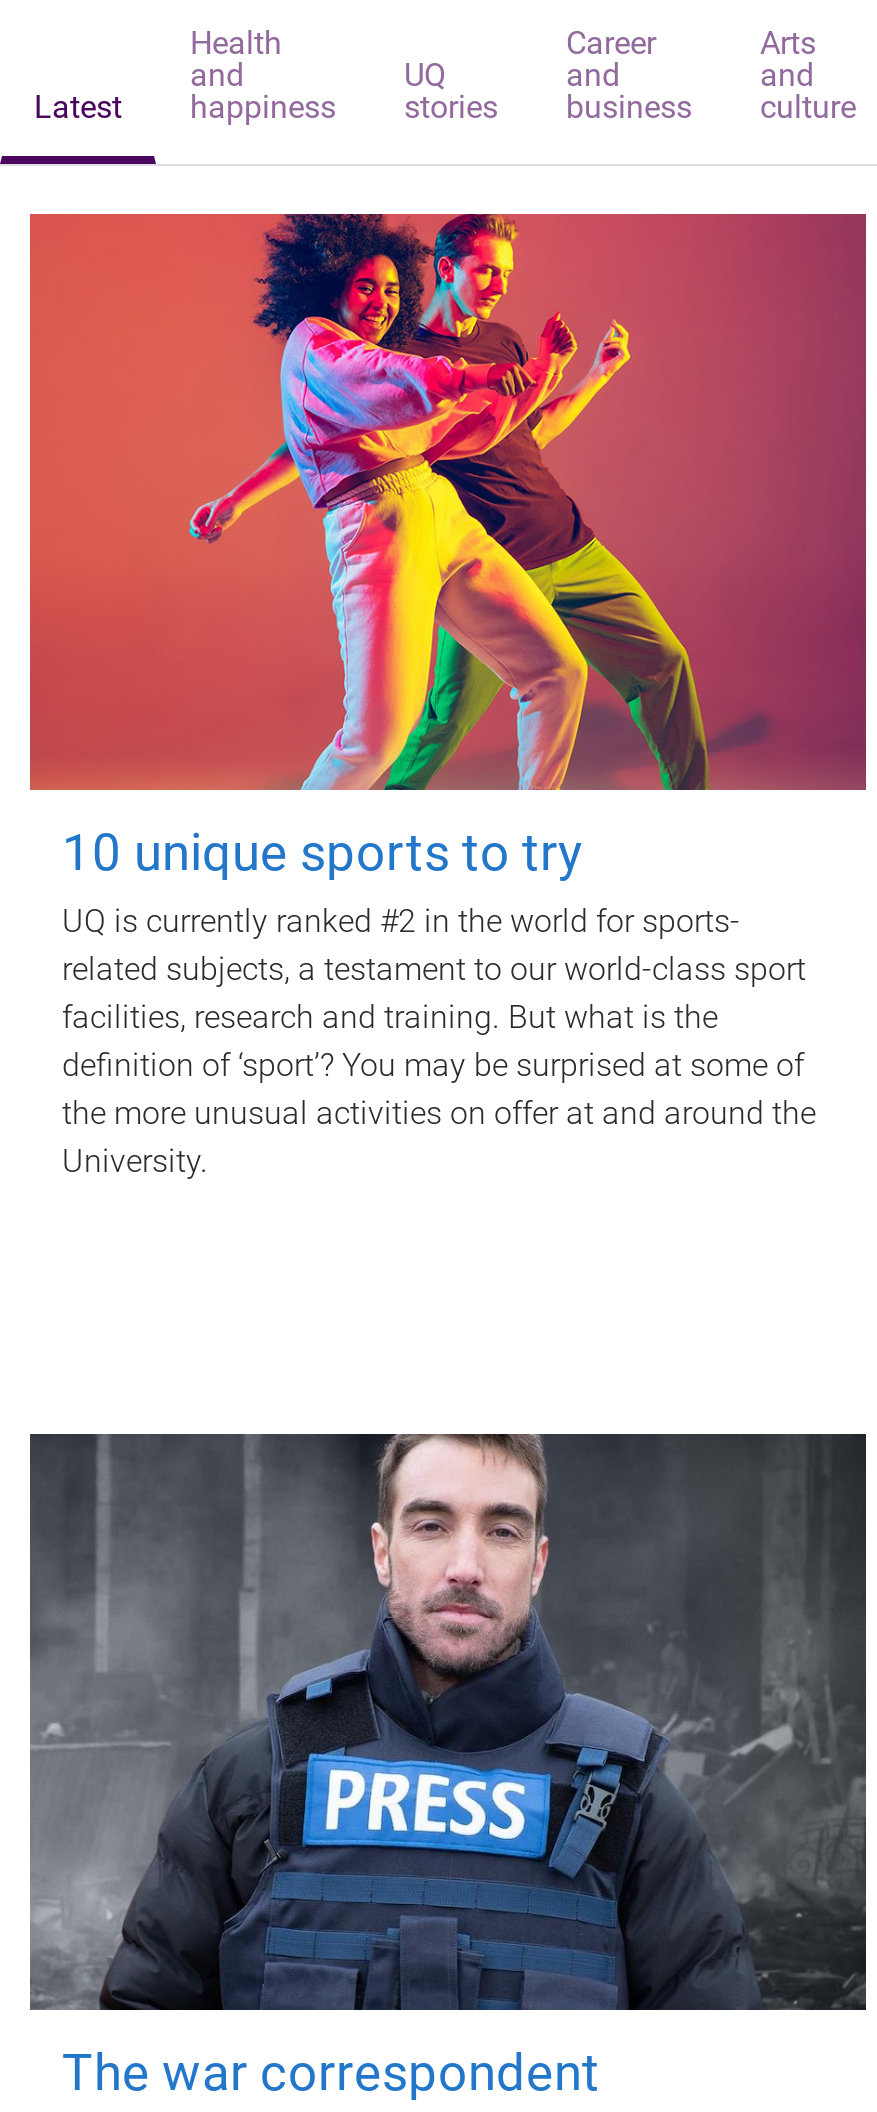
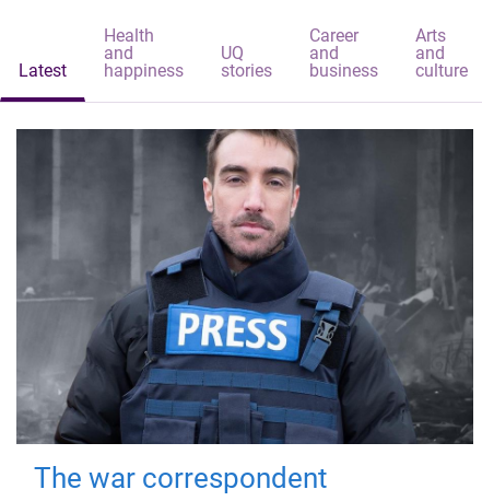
[28,212,868,1180] [image] | 10 unique sports to try | UQ is currently ranked #2 in the world for sports- | related subjects, a testament to our world-class sport | facilities, research and training. But what is the | definition of ‘sport’? You may be surprised at some of | the more unusual activities on offer at and around the | University. -> none

